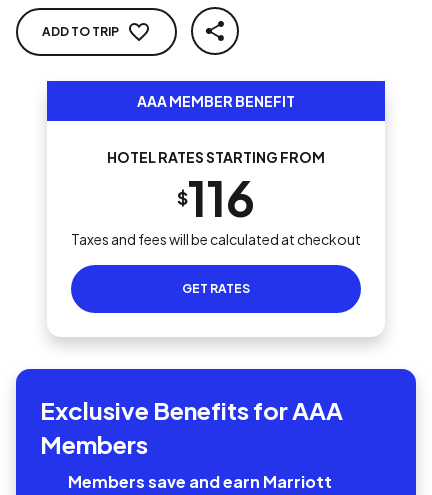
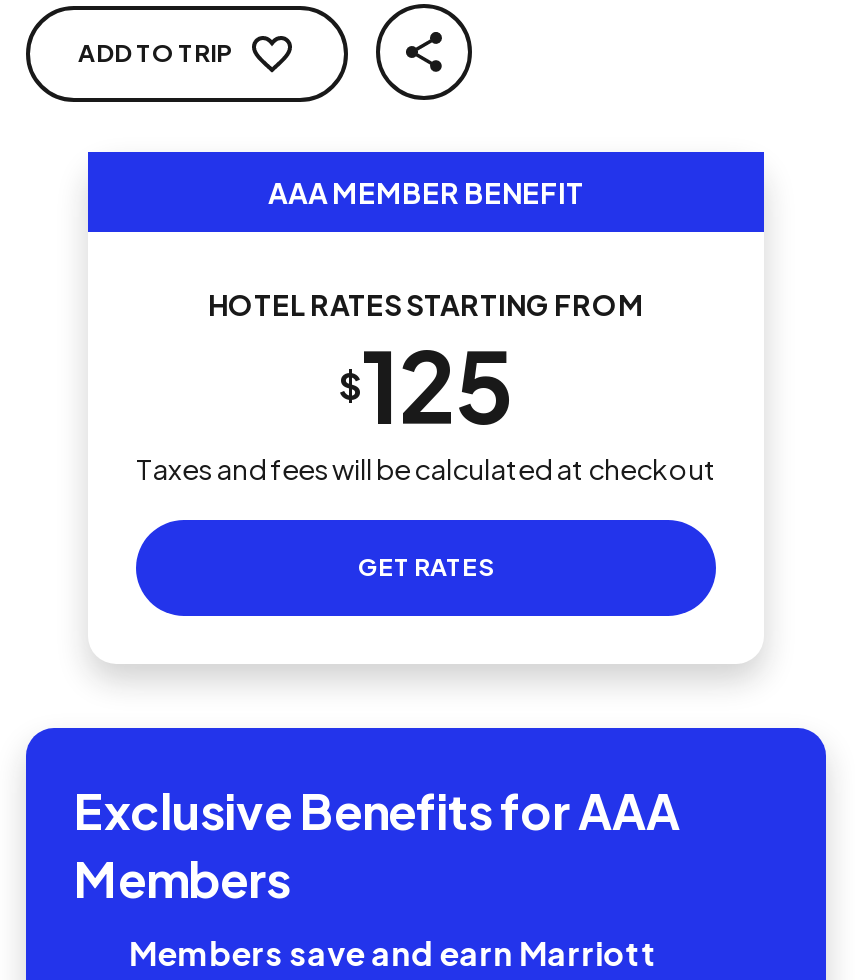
[177,167,255,228] $116 -> [339,324,513,446] $125

